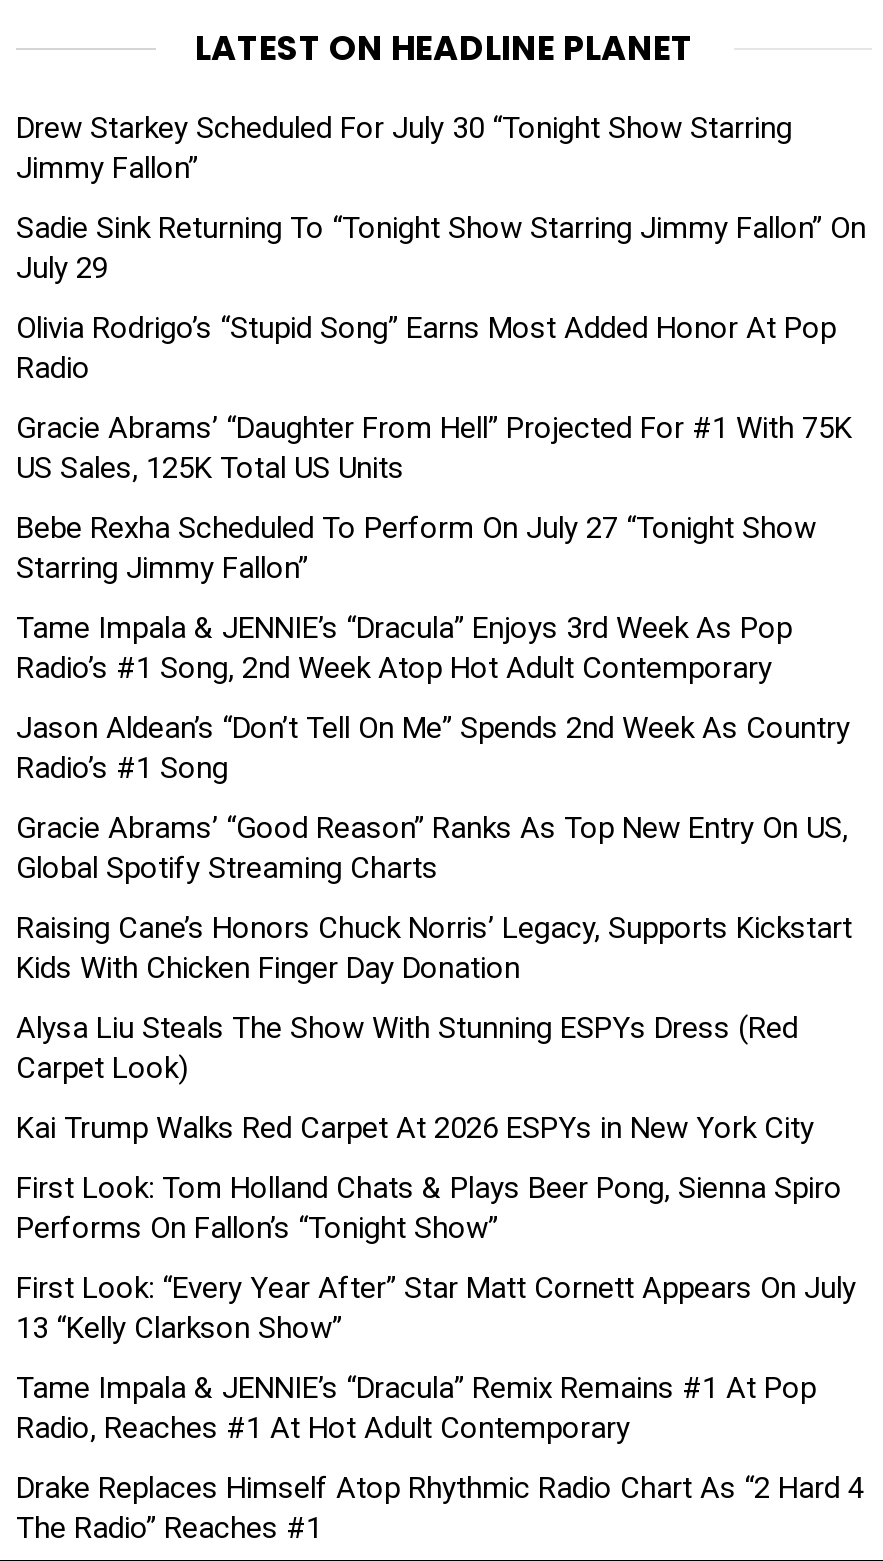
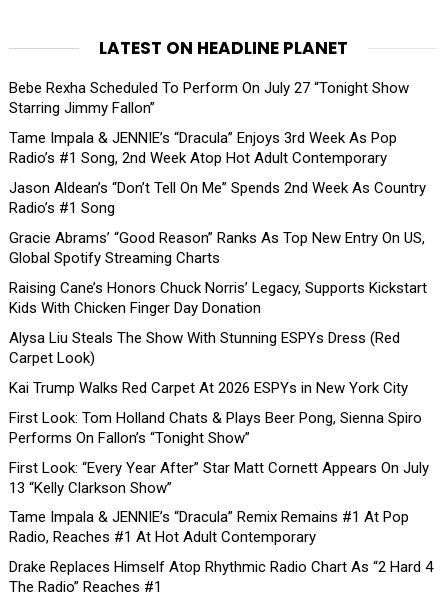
[16,110,866,486] Drew Starkey Scheduled For July 30 “Tonight Show Starring | Jimmy Fallon” | Sadie Sink Returning To “Tonight Show Starring Jimmy Fallon” On | July 29 | Olivia Rodrigo’s “Stupid Song” Earns Most Added Honor At Pop | Radio | Gracie Abrams’ “Daughter From Hell” Projected For #1 With 75K | US Sales, 125K Total US Units -> none

